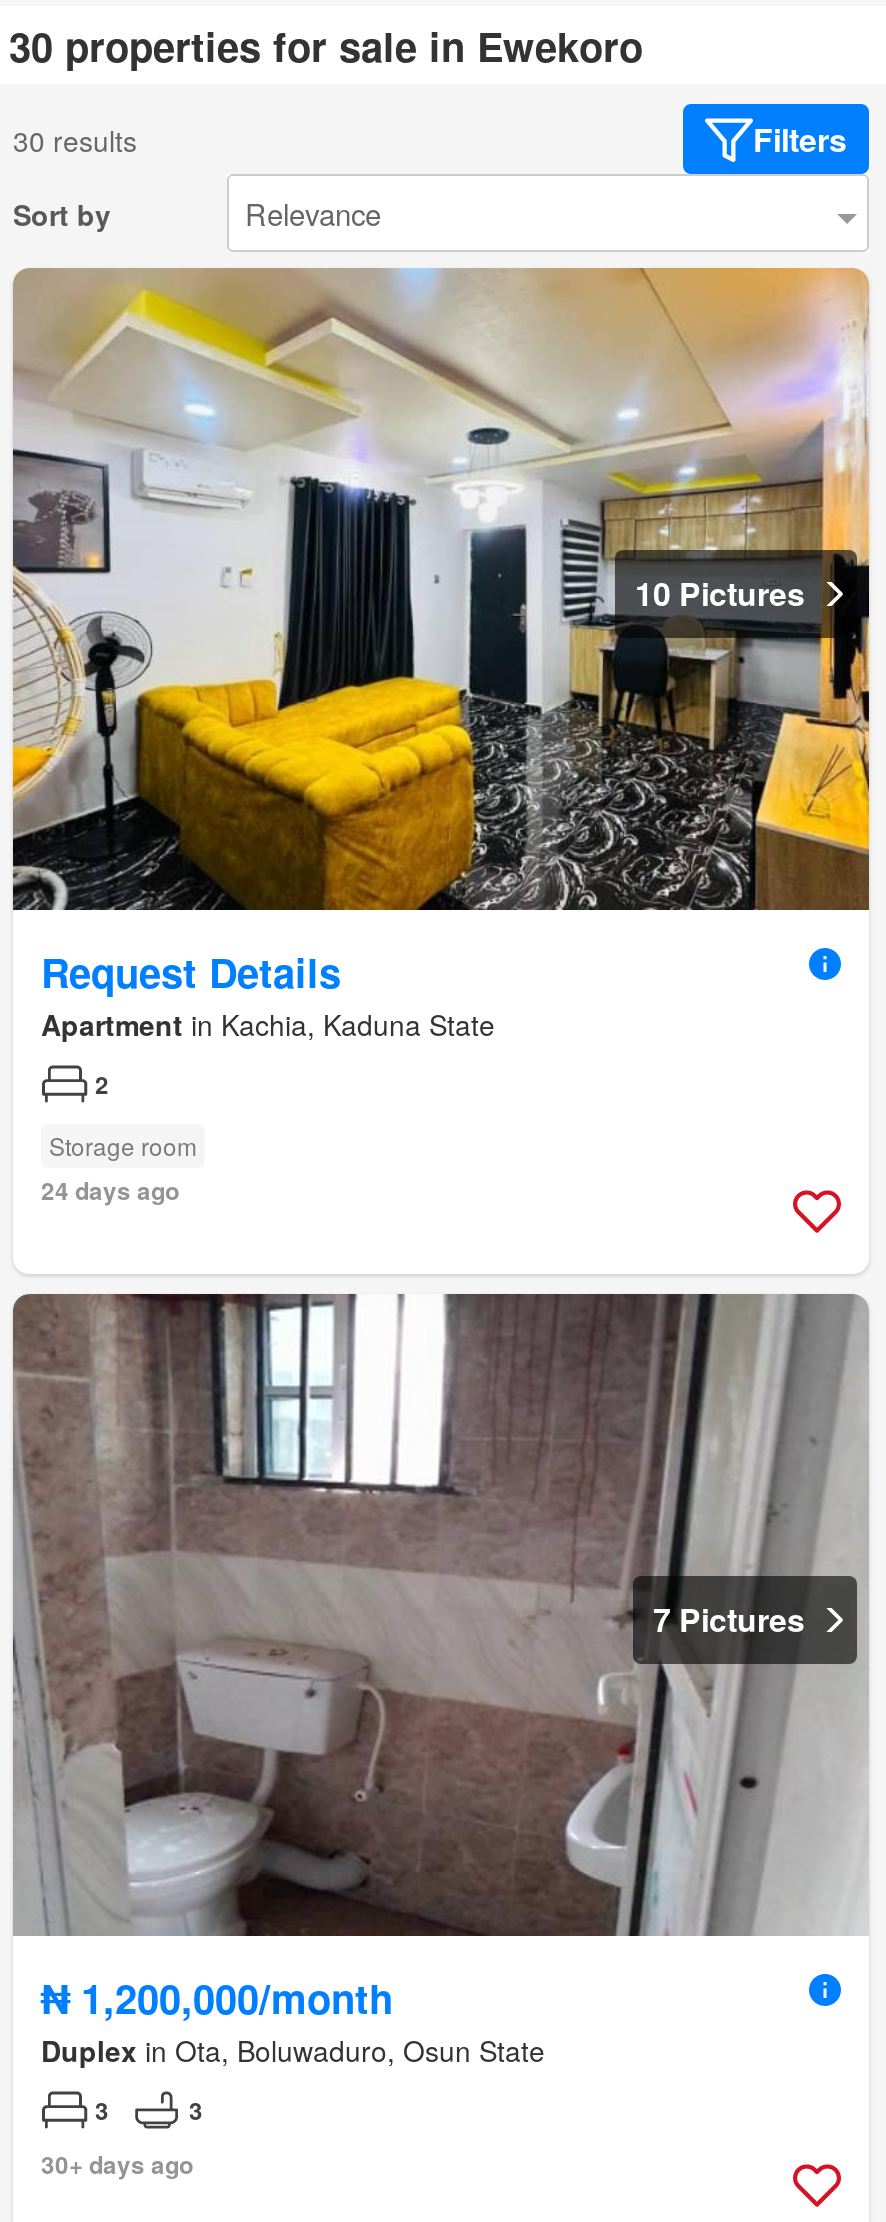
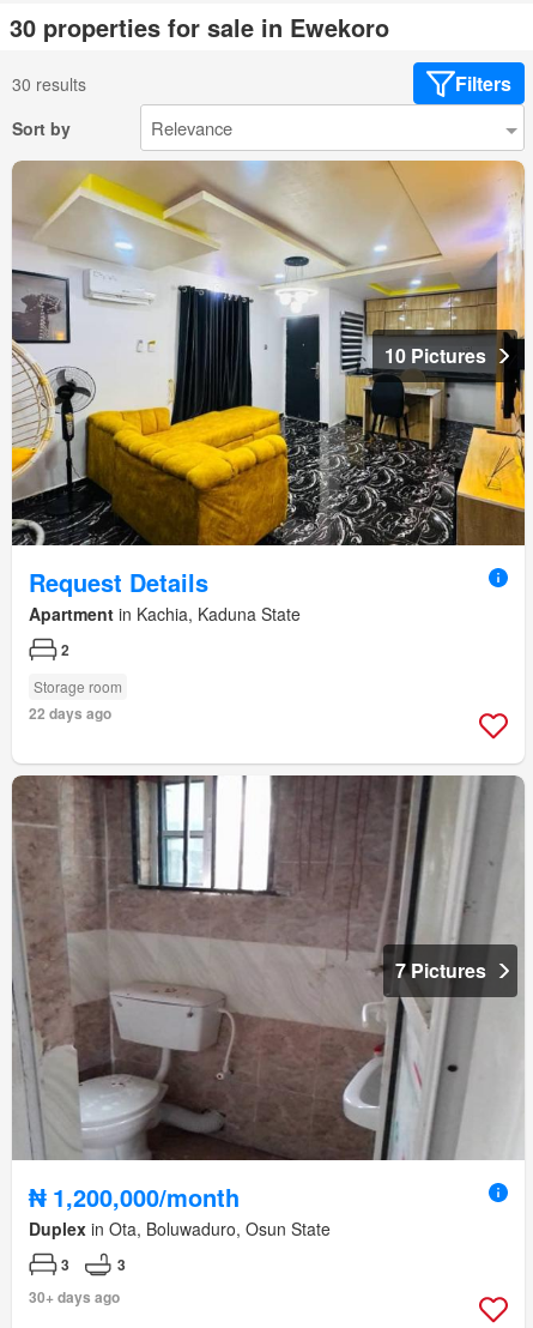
[41,1173,179,1209] 24 days ago -> [29,703,111,724] 22 days ago

